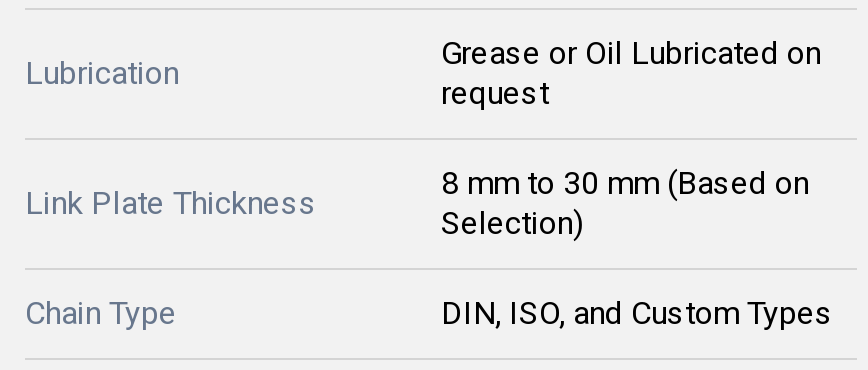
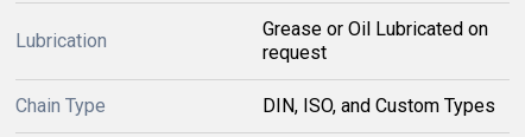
[441,164,809,242] 8 mm to 30 mm (Based on | Selection) -> none
[25,184,317,222] Link Plate Thickness -> none

